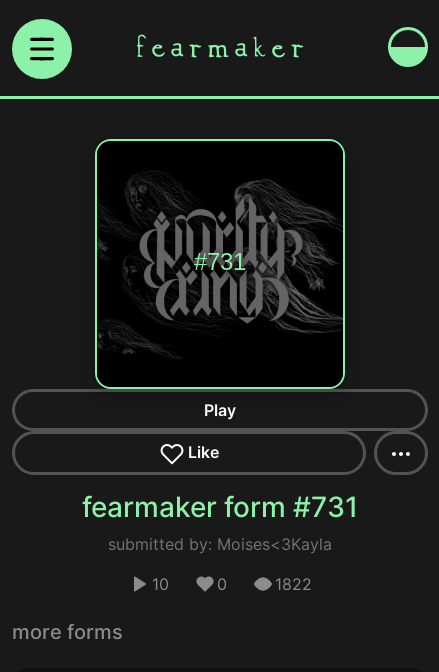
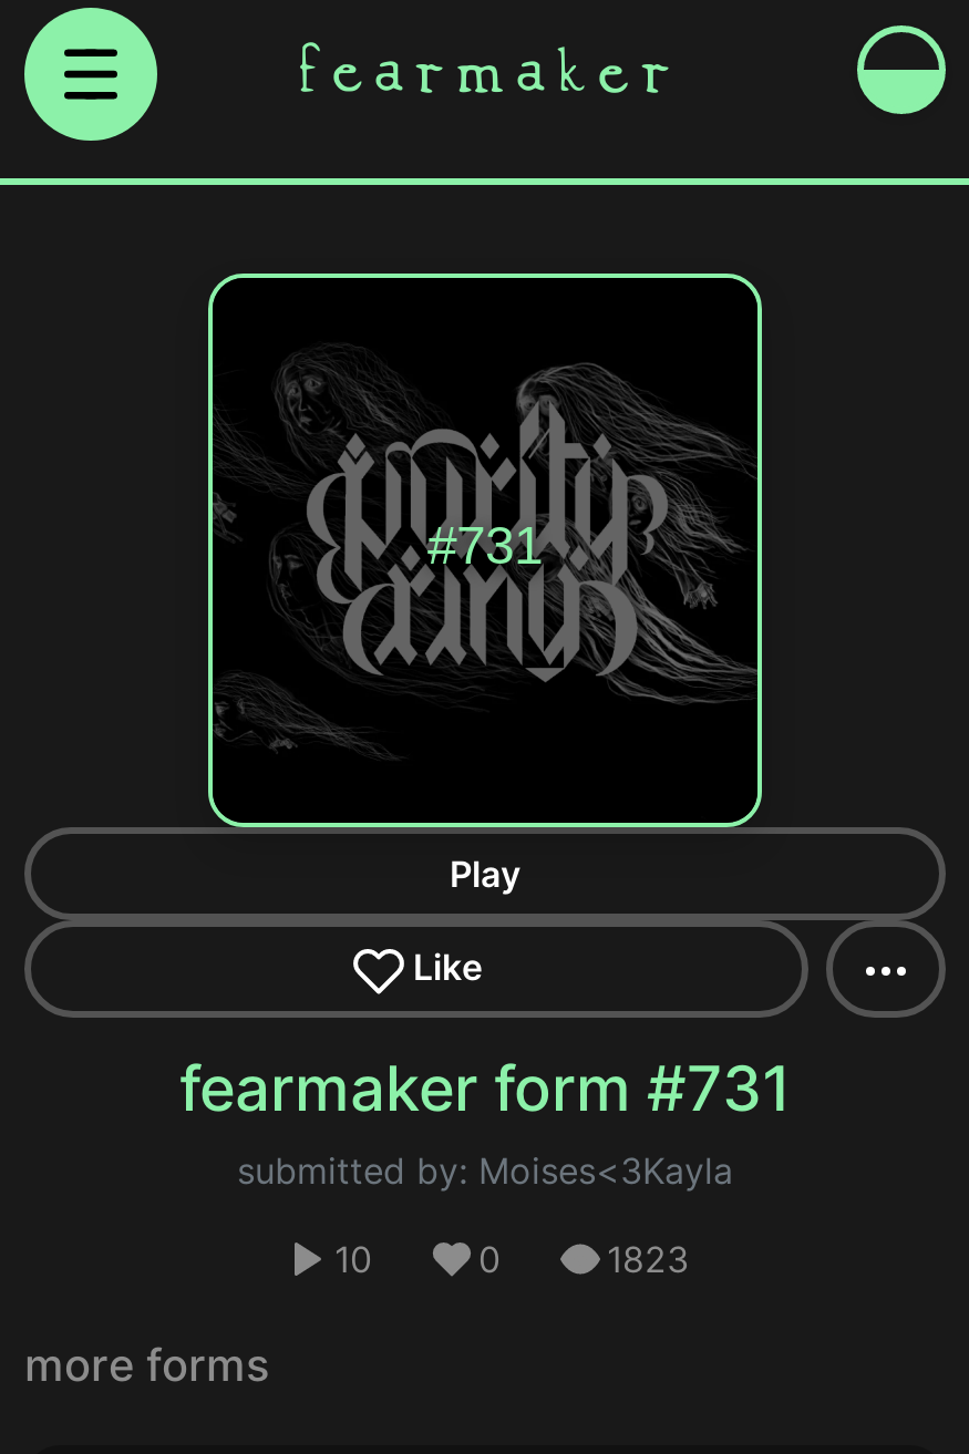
[275,574,312,594] 1822 -> [607,1236,689,1280] 1823

